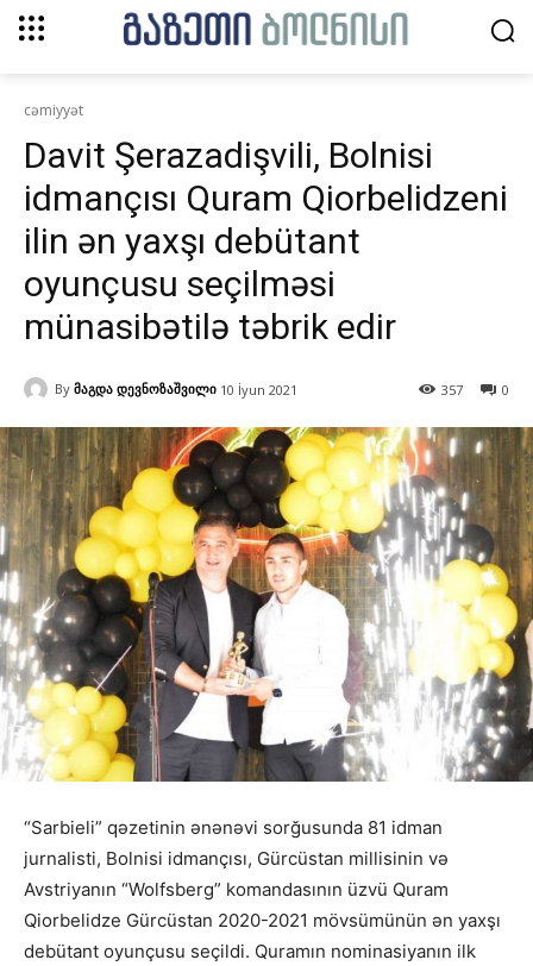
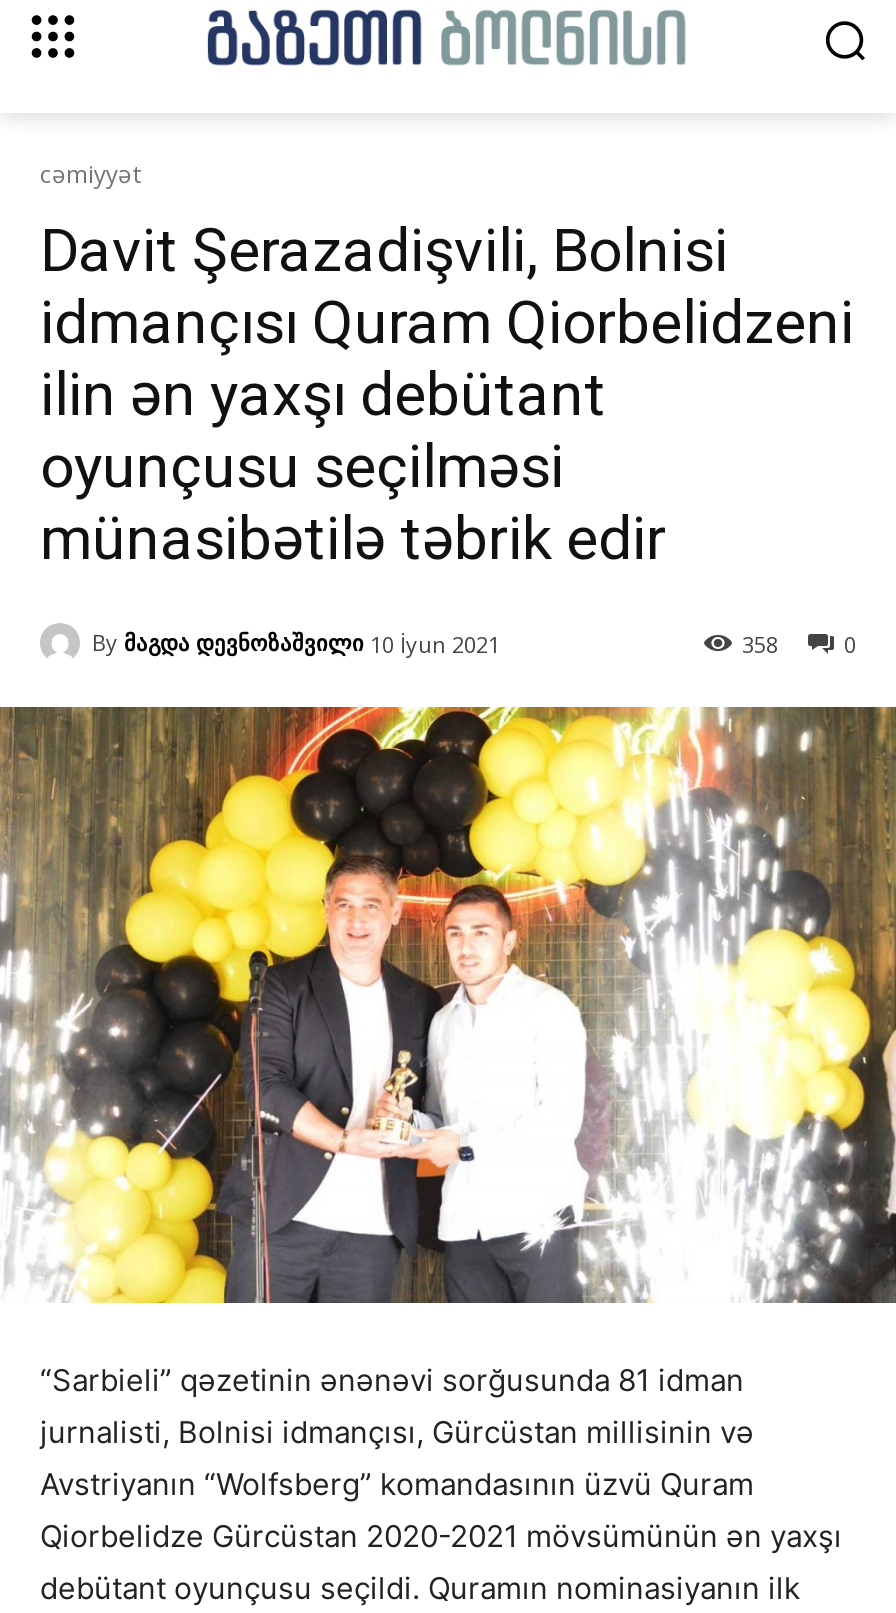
[441,381,463,398] 357 -> [742,629,778,659] 358

